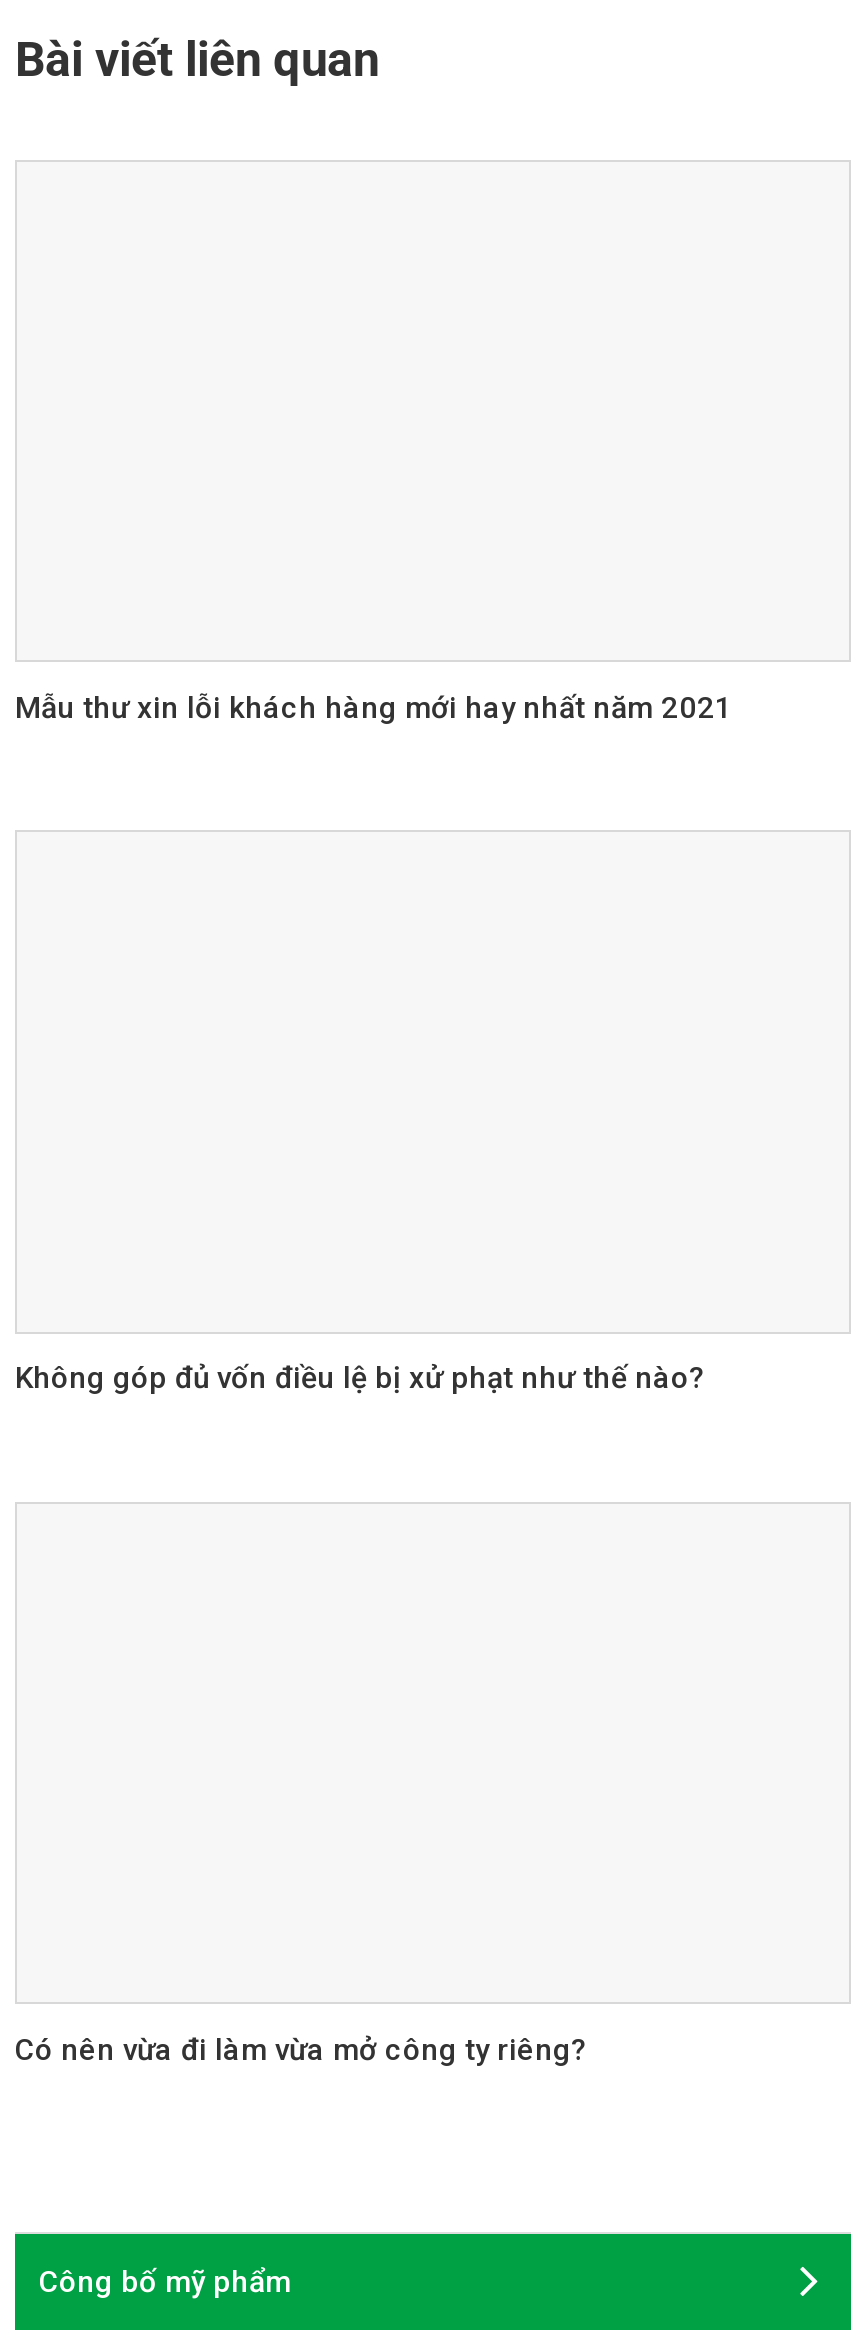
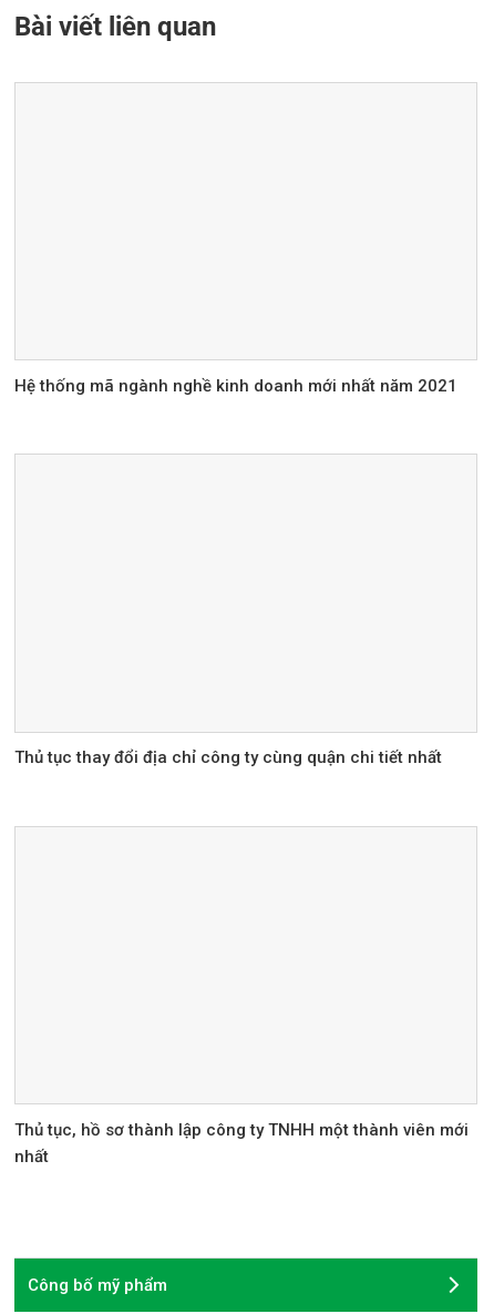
[15,690,733,726] Mẫu thư xin lỗi khách hàng mới hay nhất năm 2021 -> [14,376,457,396] Hệ thống mã ngành nghề kinh doanh mới nhất năm 2021
[15,1360,705,1396] Không góp đủ vốn điều lệ bị xử phạt như thế nào? -> [14,748,442,768] Thủ tục thay đổi địa chỉ công ty cùng quận chi tiết nhất
[15,2031,587,2067] Có nên vừa đi làm vừa mở công ty riêng? -> [14,1120,469,1166] Thủ tục, hồ sơ thành lập công ty TNHH một thành viên mới | nhất

